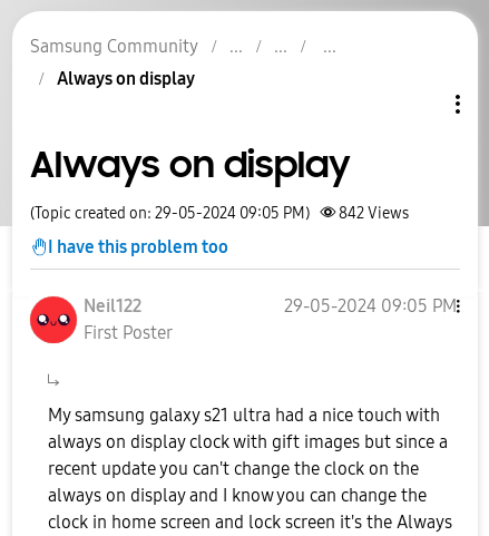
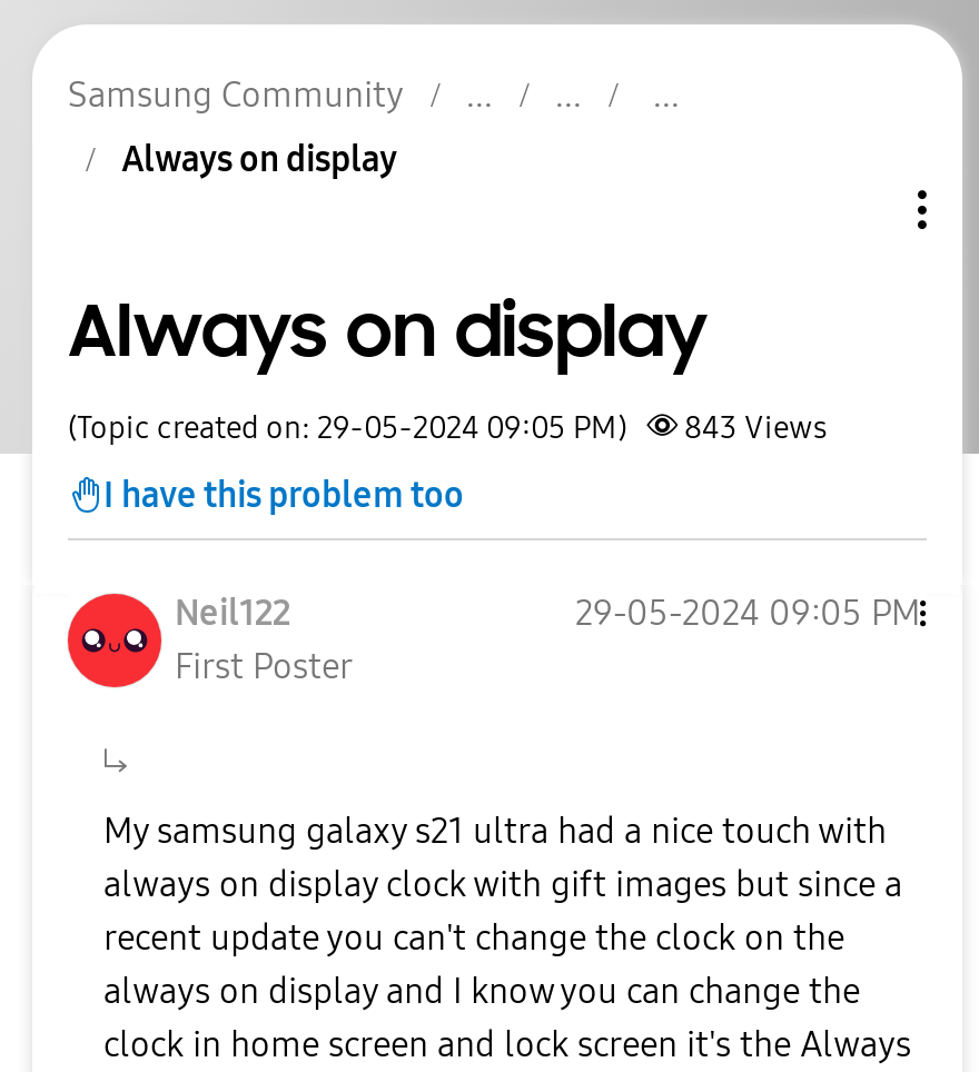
[30,204,409,223] (Topic created on: 29-05-2024 09:05 PM) 842 Views -> [68,409,827,447] (Topic created on: 29-05-2024 09:05 PM) 843 Views

